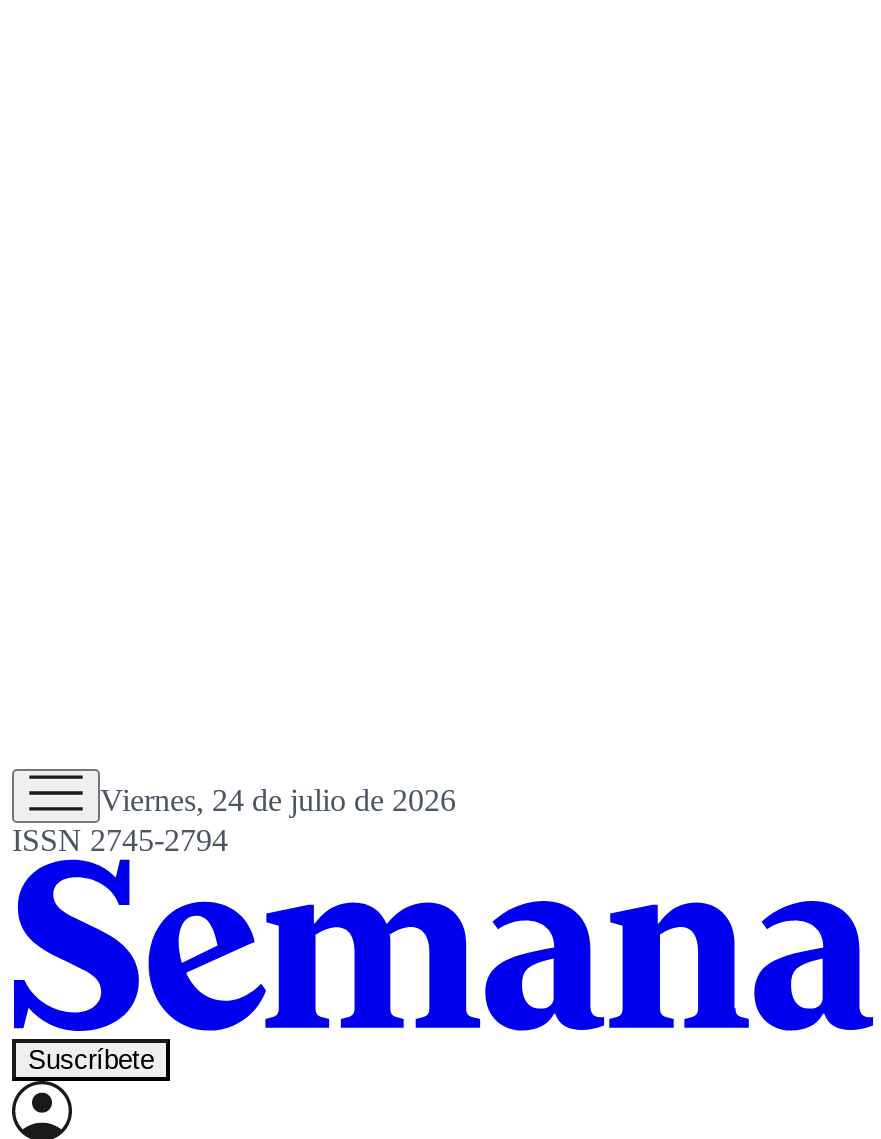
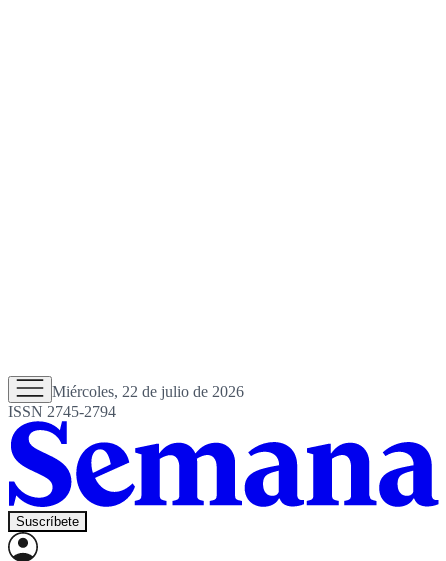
[100,783,456,817] Viernes, 24 de julio de 2026 -> [52,383,244,400] Miércoles, 22 de julio de 2026

